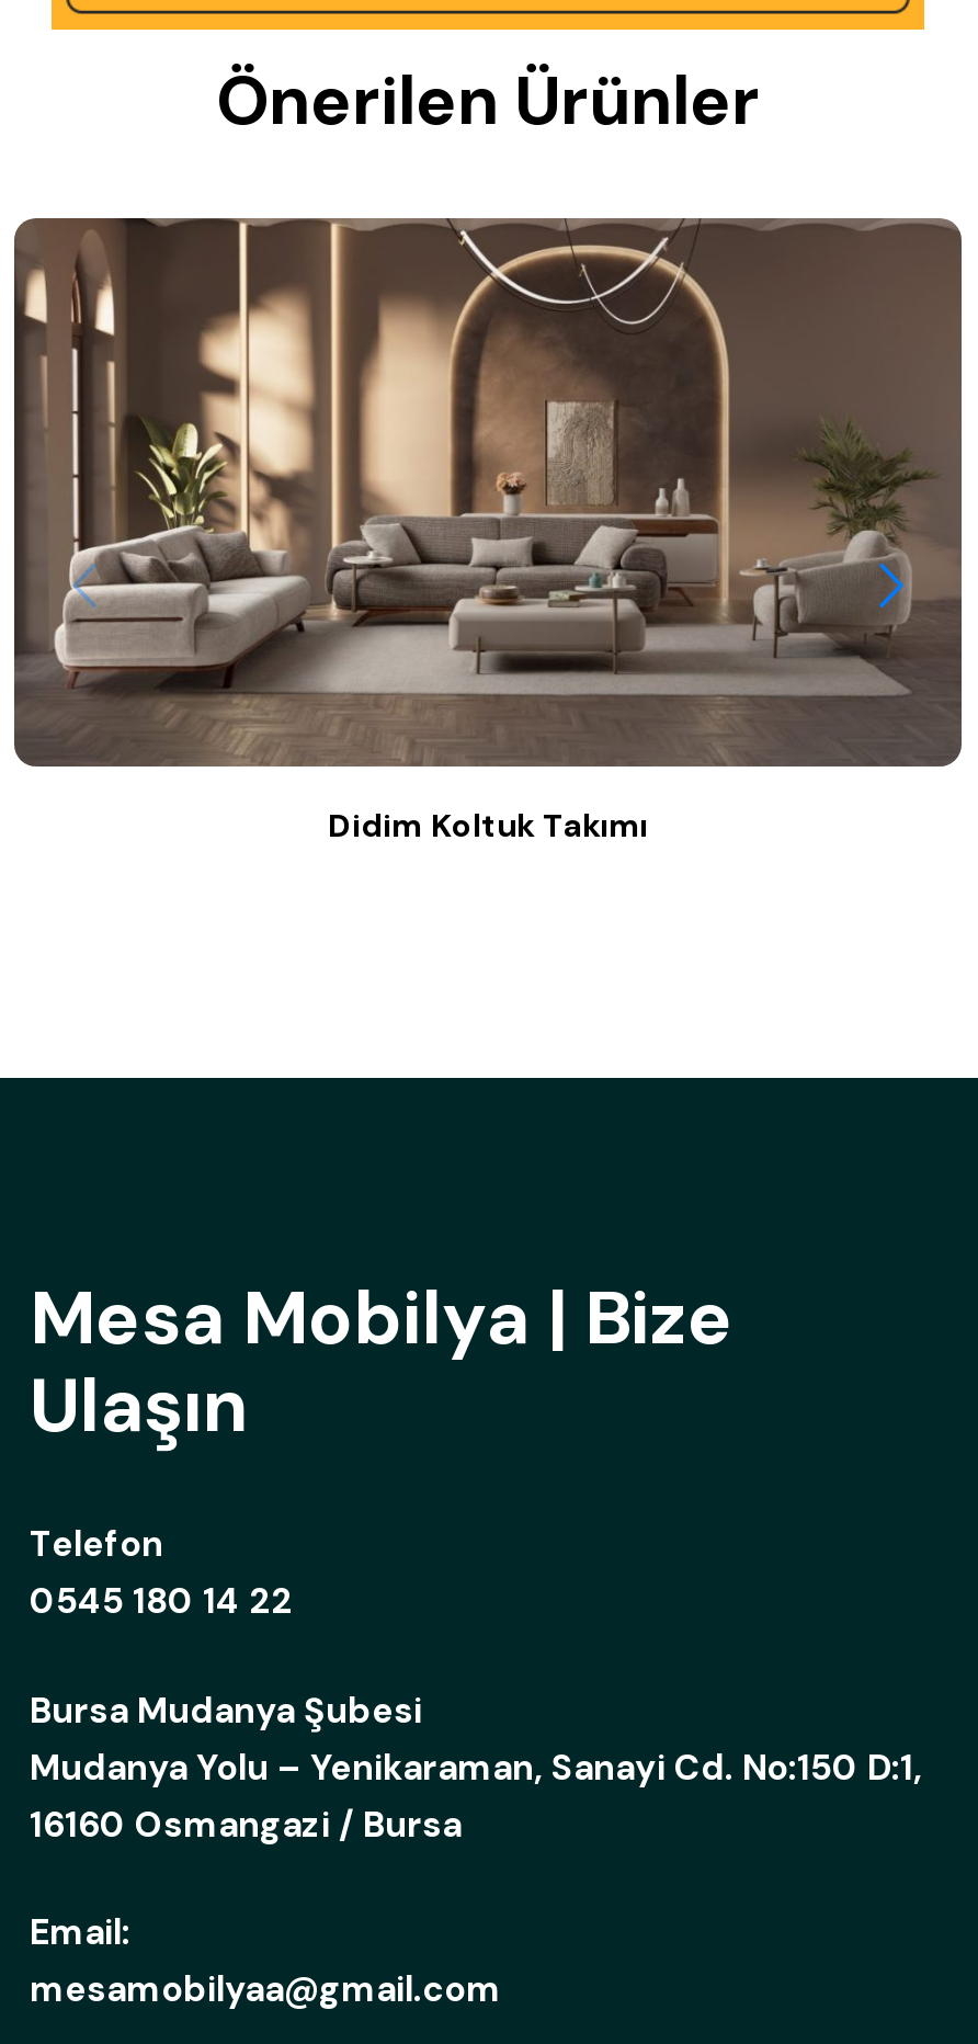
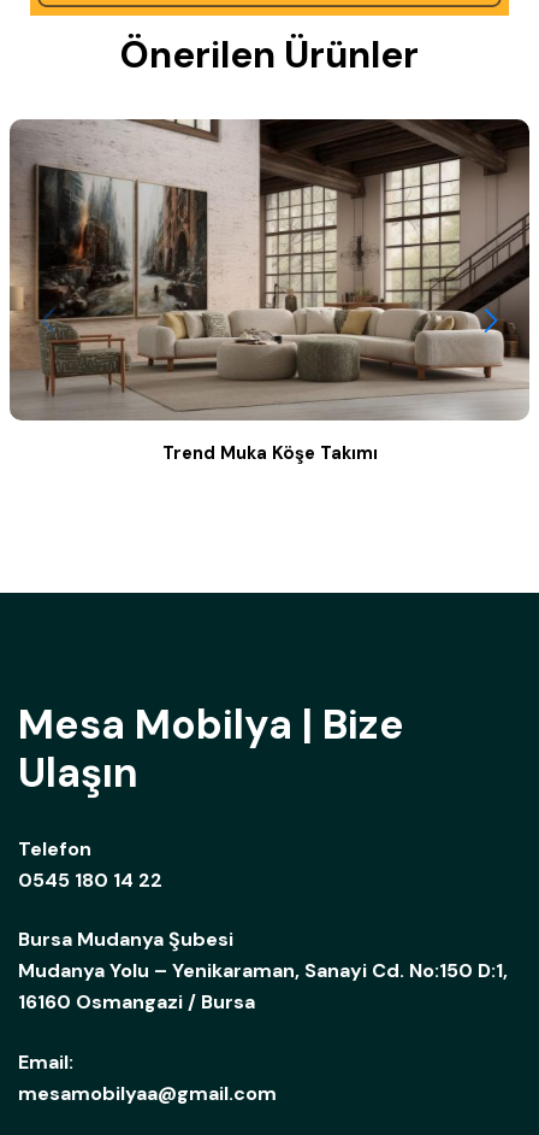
[12,217,962,847] [image] | Didim Koltuk Takımı -> [8,119,529,466] [image] | Trend Muka Köşe Takımı

